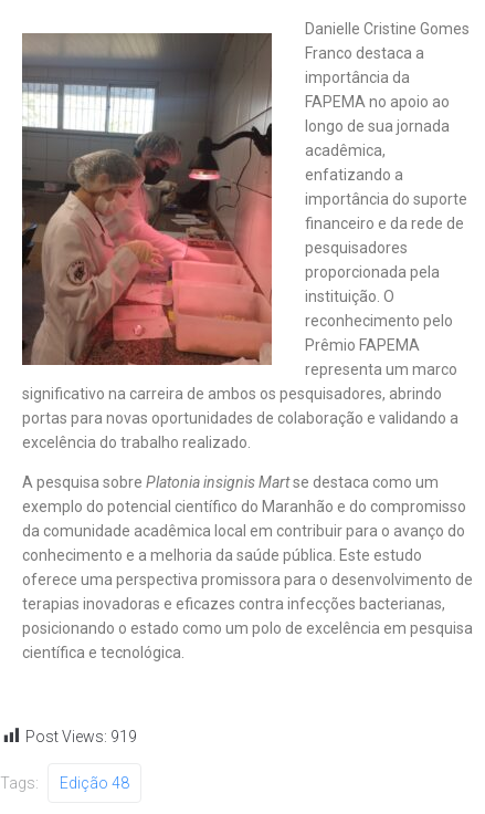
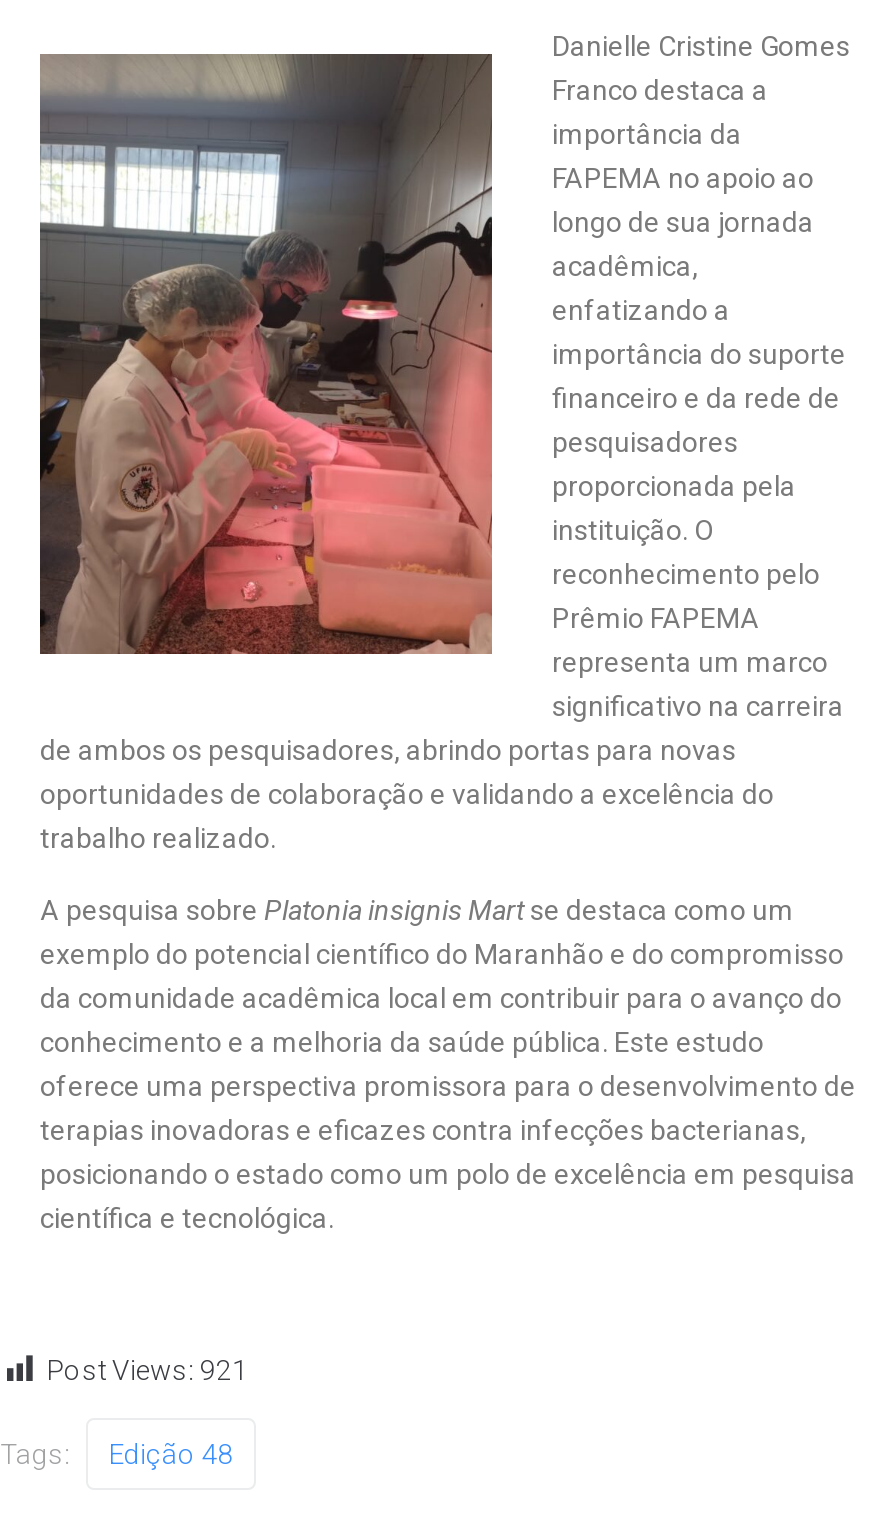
[25,727,137,745] Post Views: 919 -> [46,1353,248,1385] Post Views: 921

